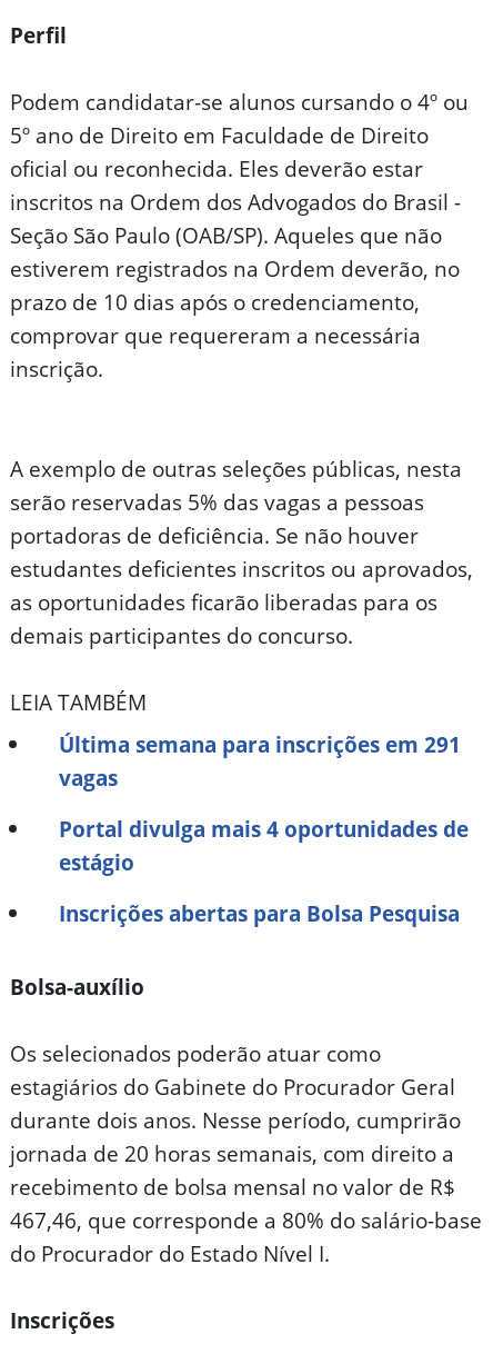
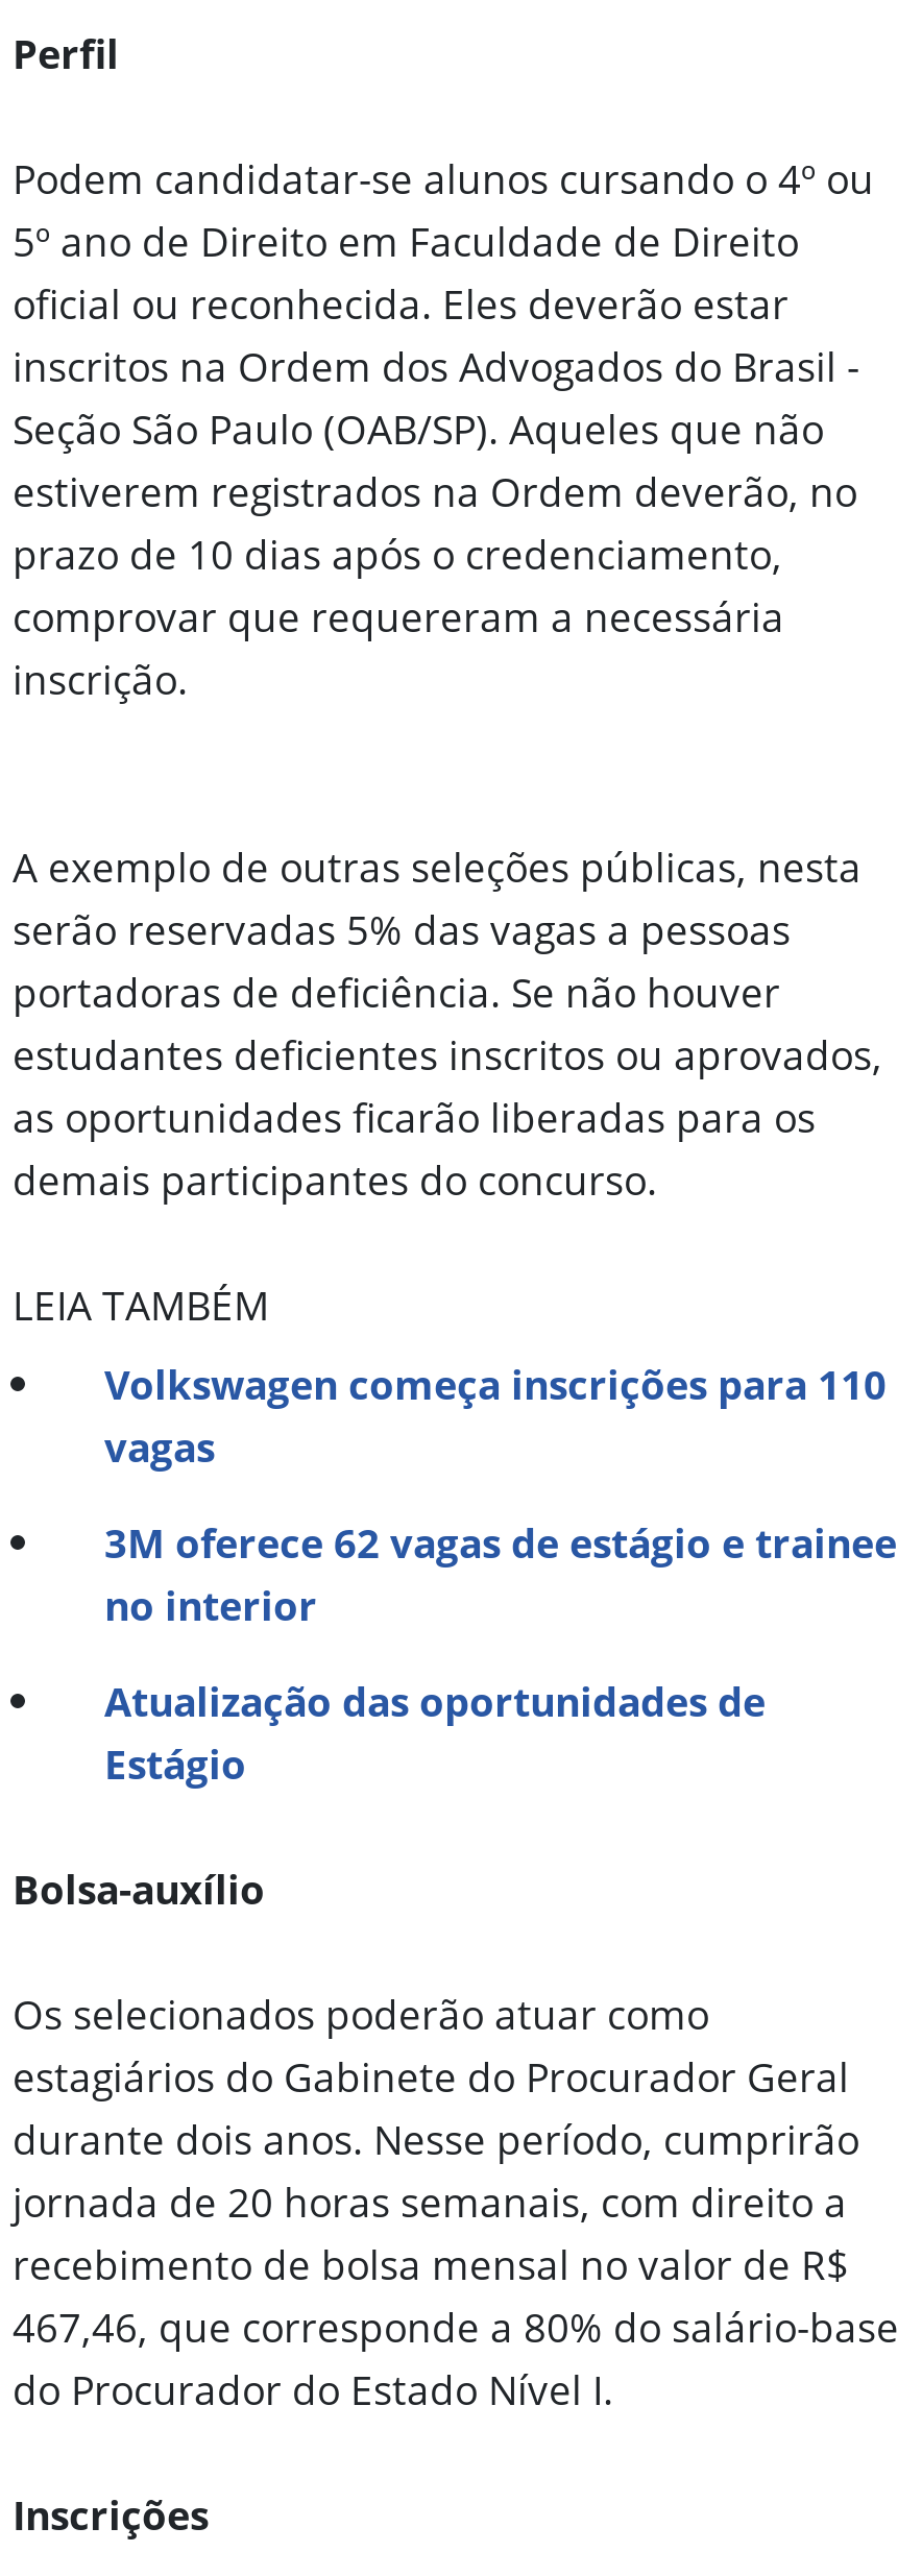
[59,729,461,759] Última semana para inscrições em 291 -> [104,1356,887,1412] Volkswagen começa inscrições para 110
[59,814,469,877] Portal divulga mais 4 oportunidades de | estágio -> [104,1514,897,1633] 3M oferece 62 vagas de estágio e trainee | no interior
[59,898,460,928] Inscrições abertas para Bolsa Pesquisa -> [104,1673,766,1792] Atualização das oportunidades de | Estágio

